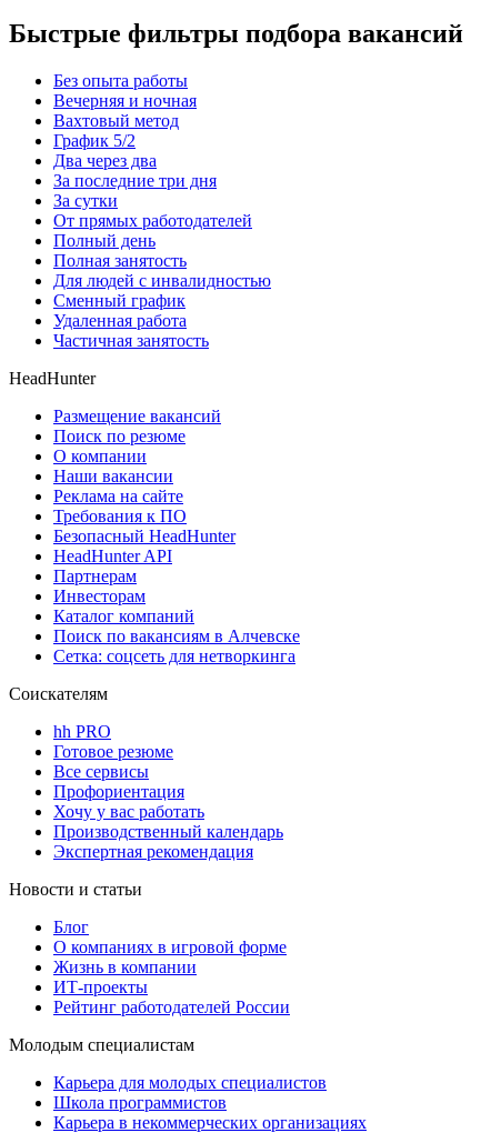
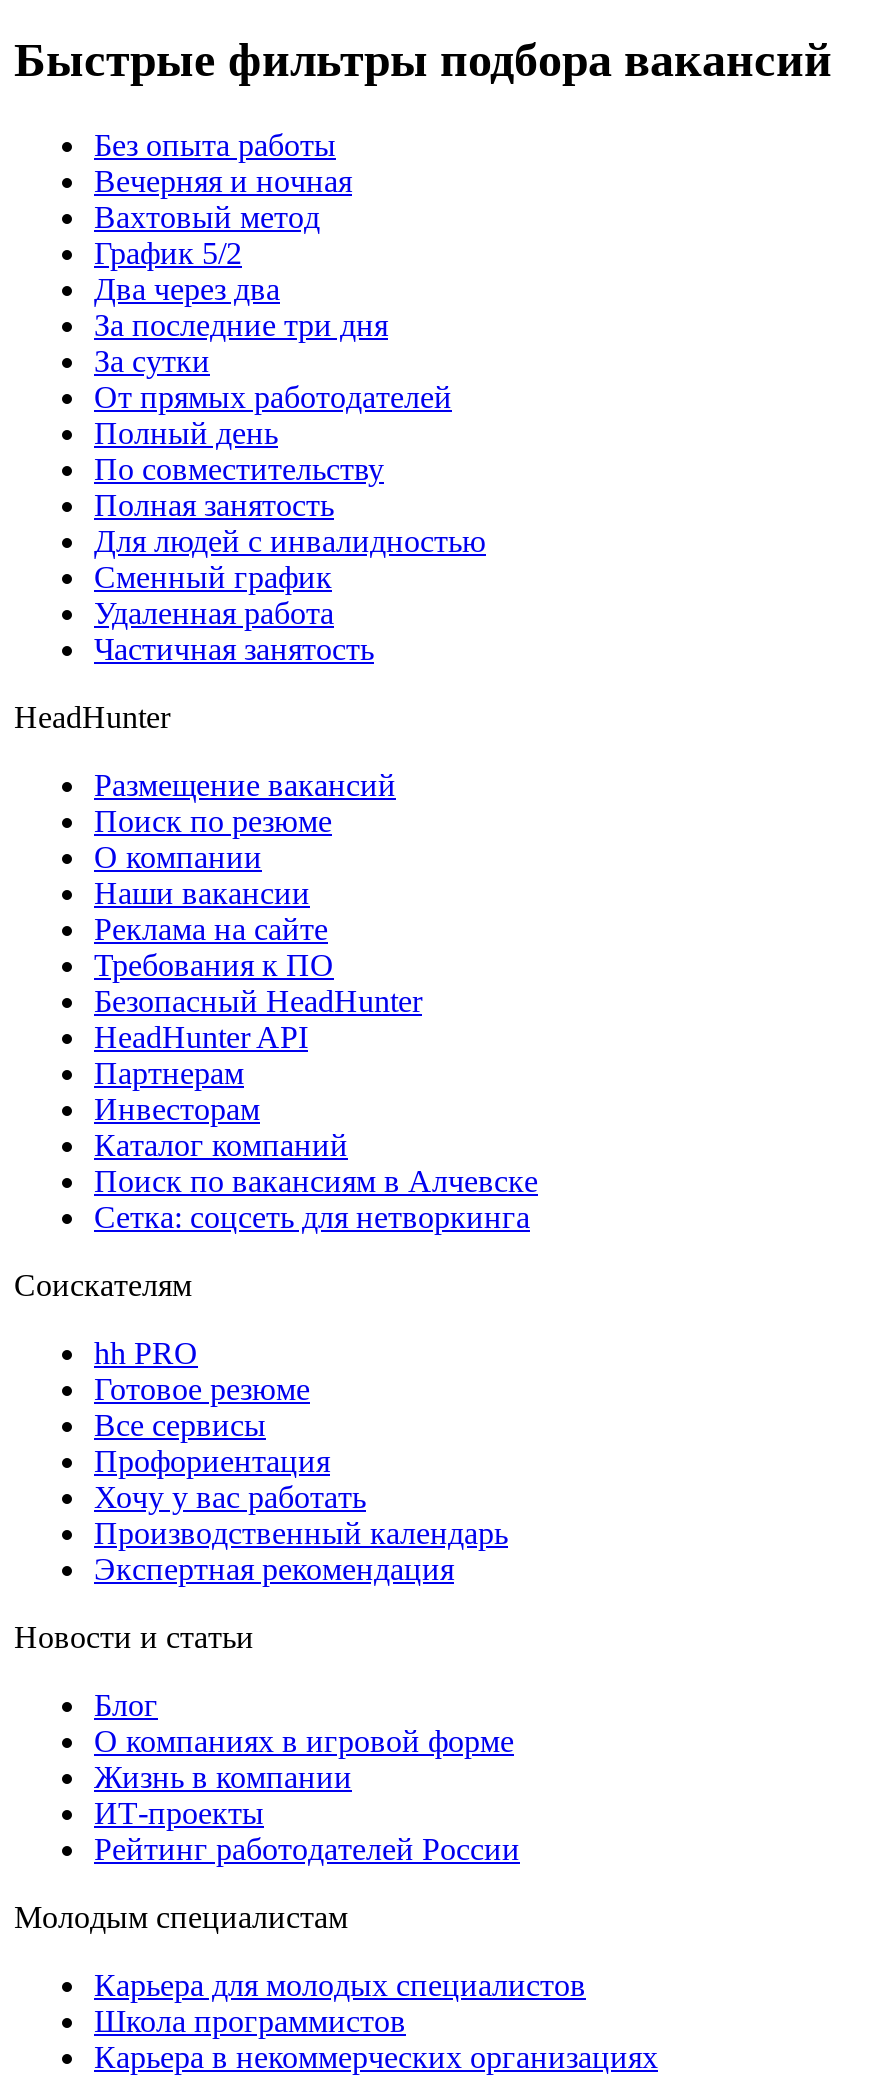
none -> [94,452,384,486] По совместительству

